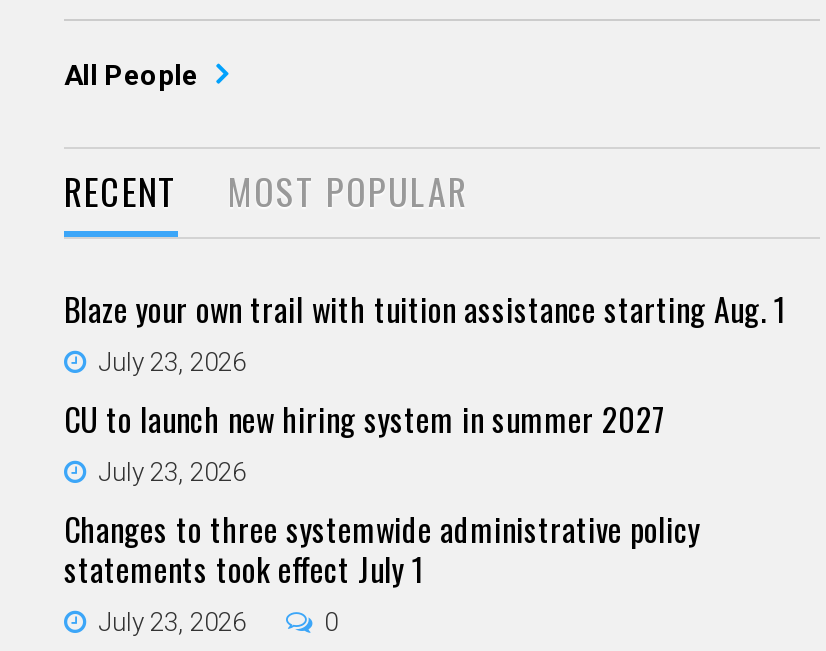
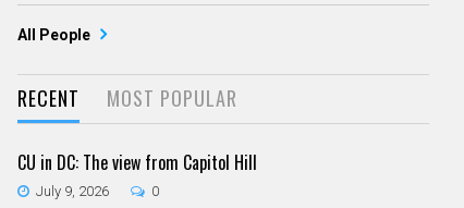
[64,286,786,638] Blaze your own trail with tuition assistance starting Aug. 1 | July 23, 2026 | CU to launch new hiring system in summer 2027 | July 23, 2026 | Changes to three systemwide administrative policy | statements took effect July 1 | July 23, 2026 -> [17,150,257,200] CU in DC: The view from Capitol Hill | July 9, 2026

